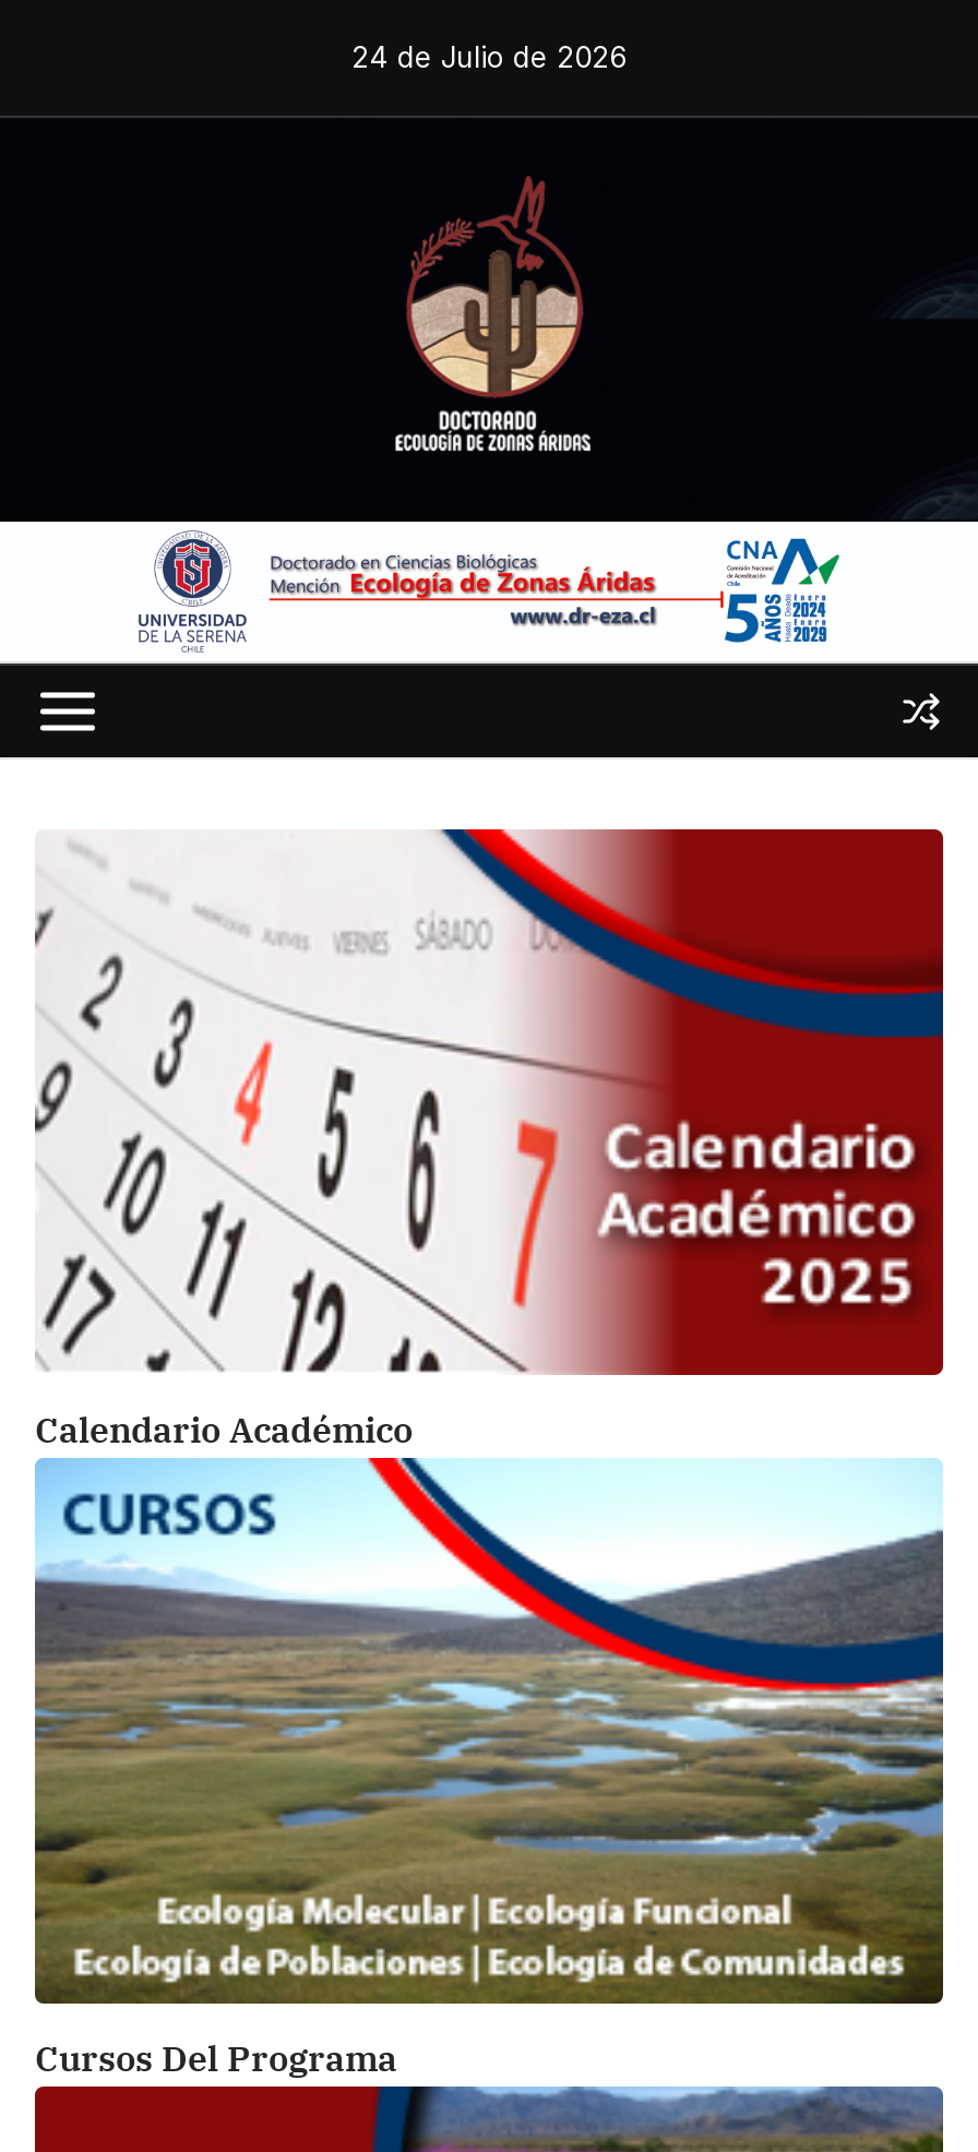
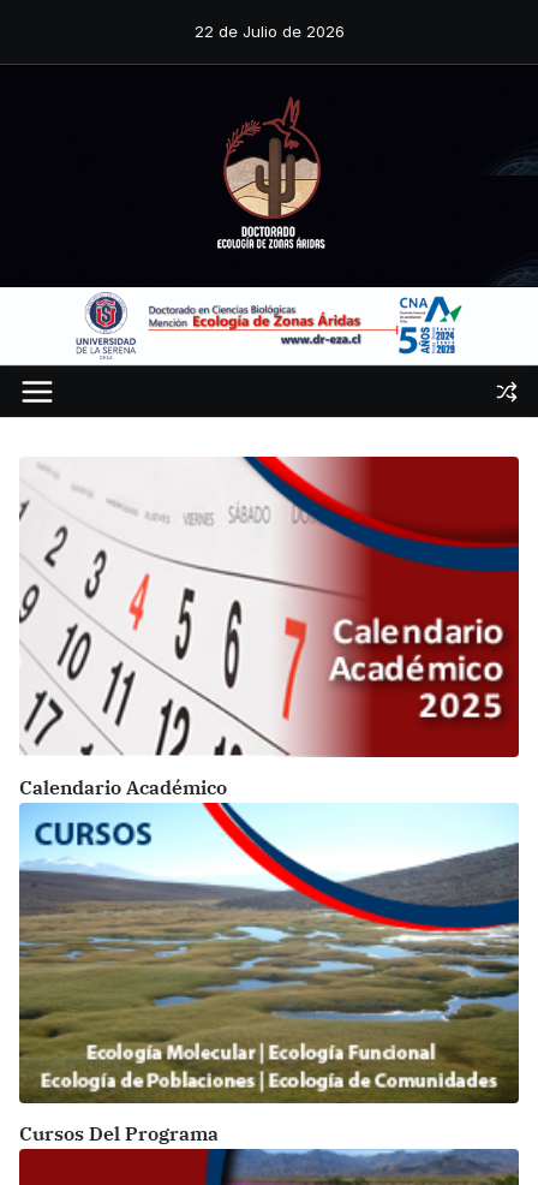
[351,39,627,74] 24 de Julio de 2026 -> [194,22,344,41] 22 de Julio de 2026

